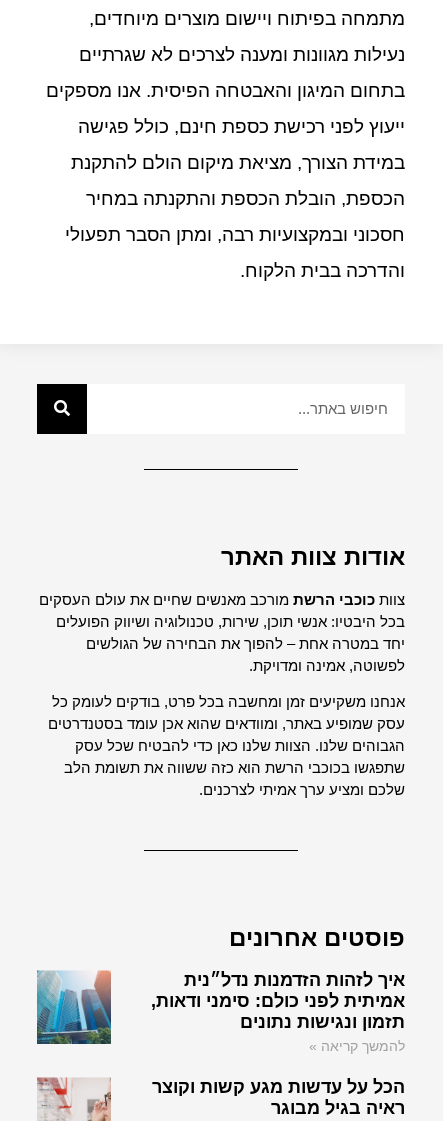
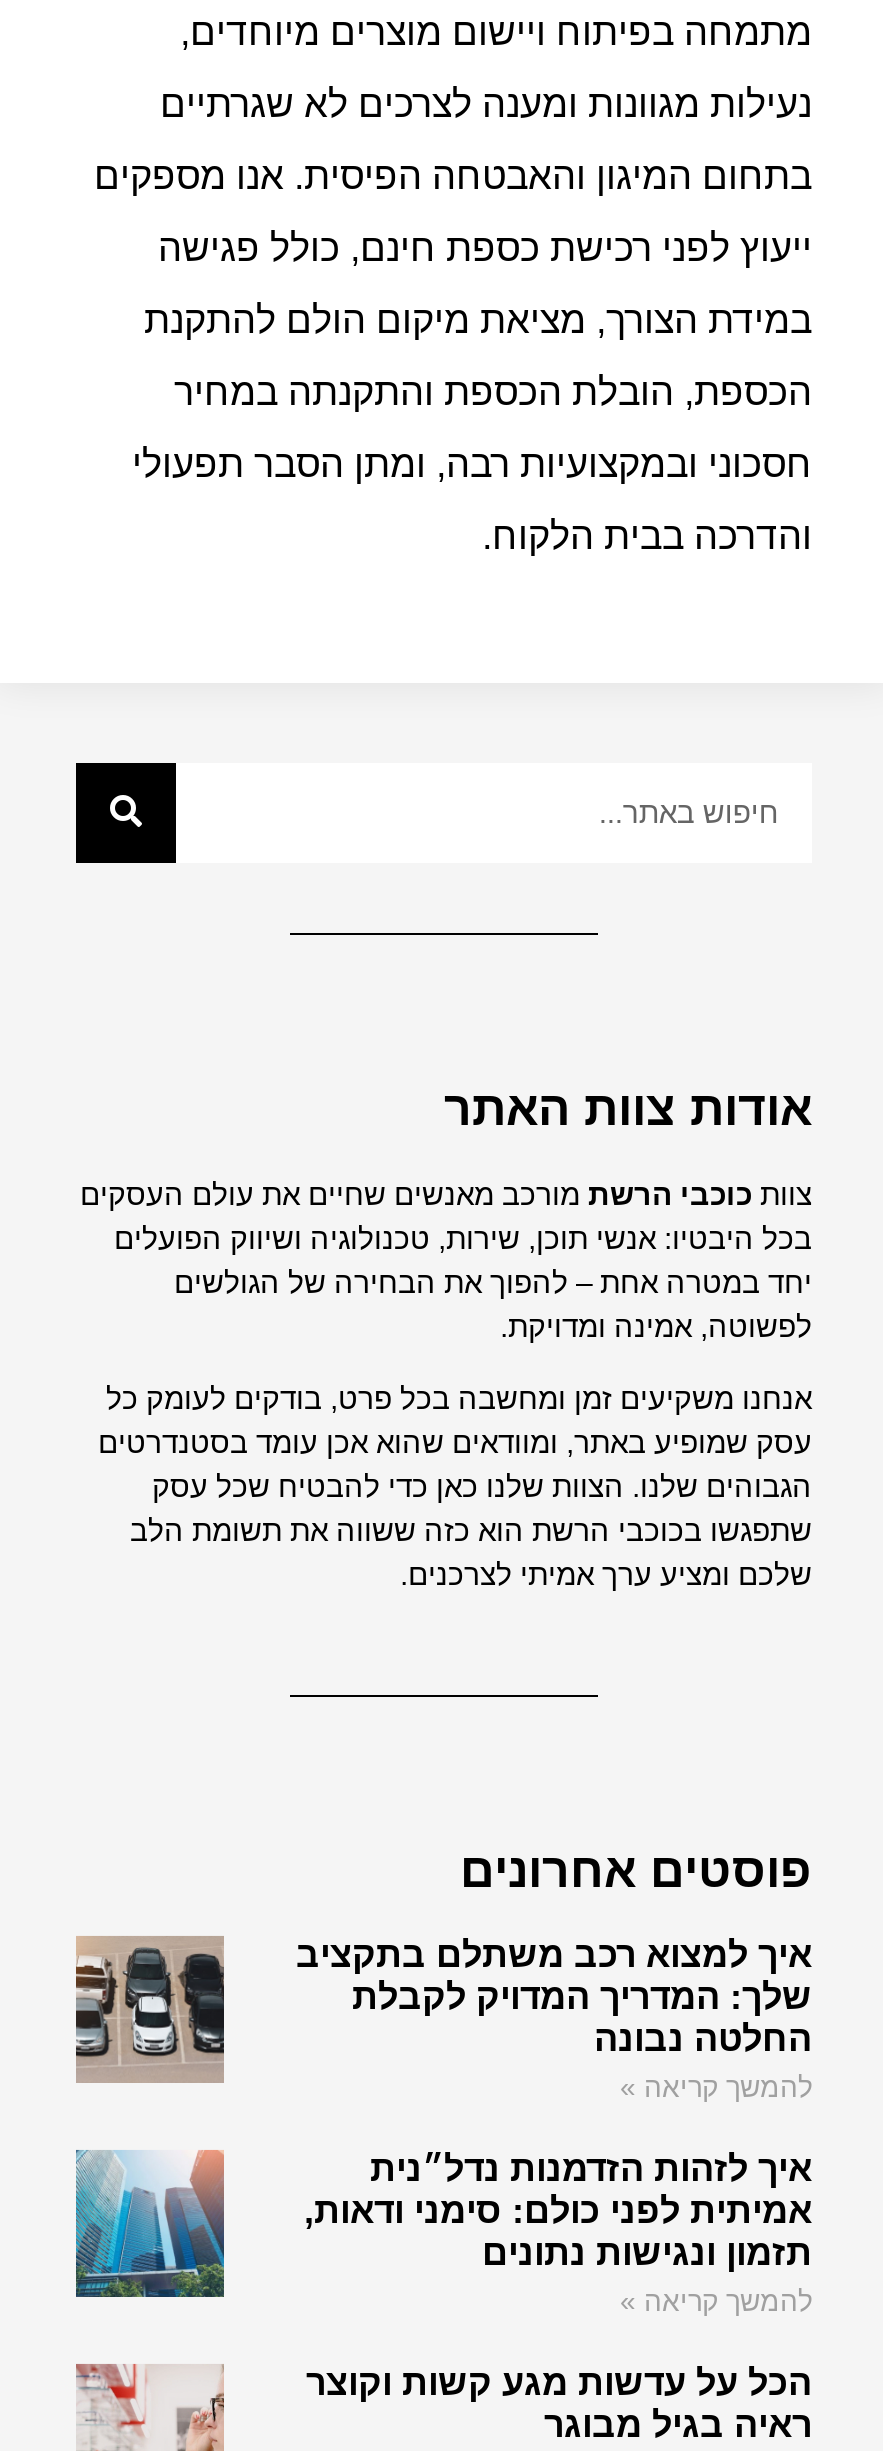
none -> [74,1935,812,2104] [image] | איך למצוא רכב משתלם בתקציב | שלך: המדריך המדויק לקבלת | החלטה נבונה | להמשך קריאה »

